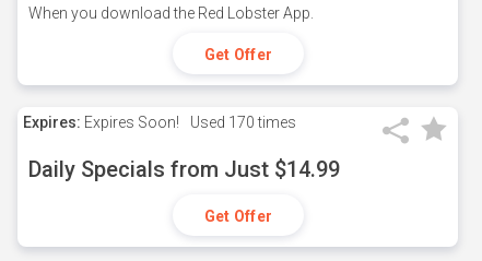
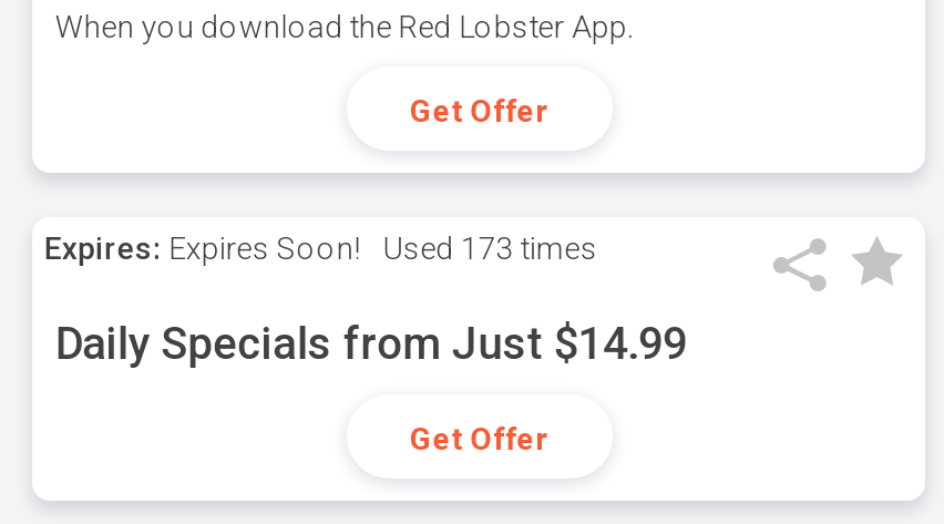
[23,114,297,131] Expires: Expires Soon! Used 170 times -> [44,230,598,266] Expires: Expires Soon! Used 173 times

